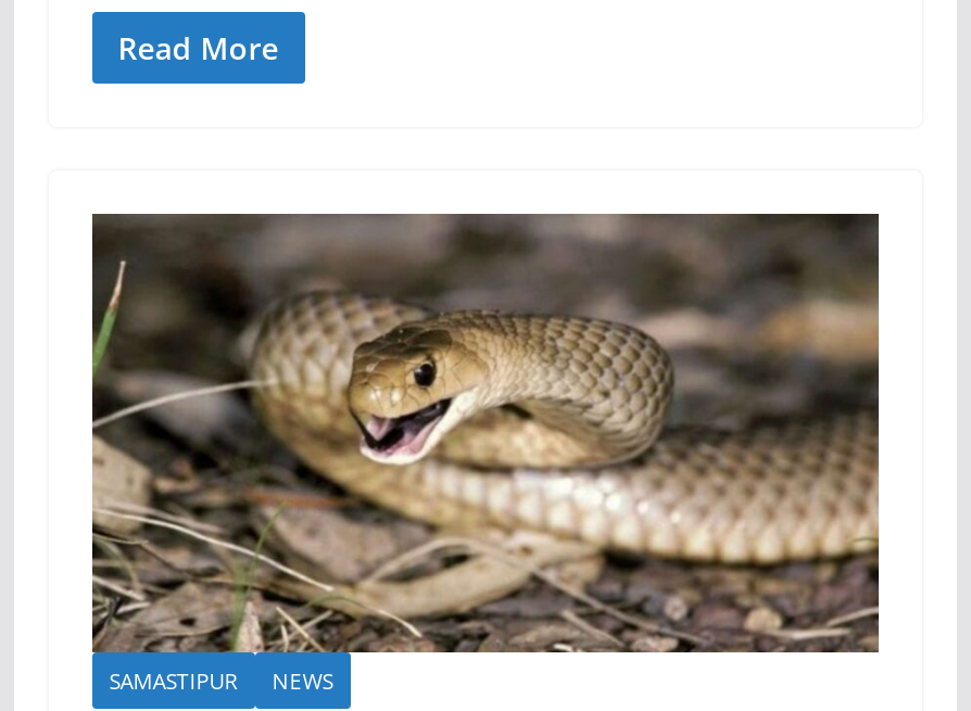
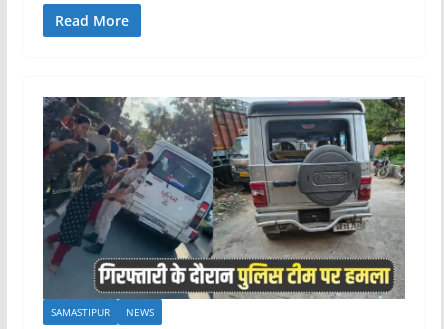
[90,212,881,655] [image] -> [42,97,406,299] [image]

